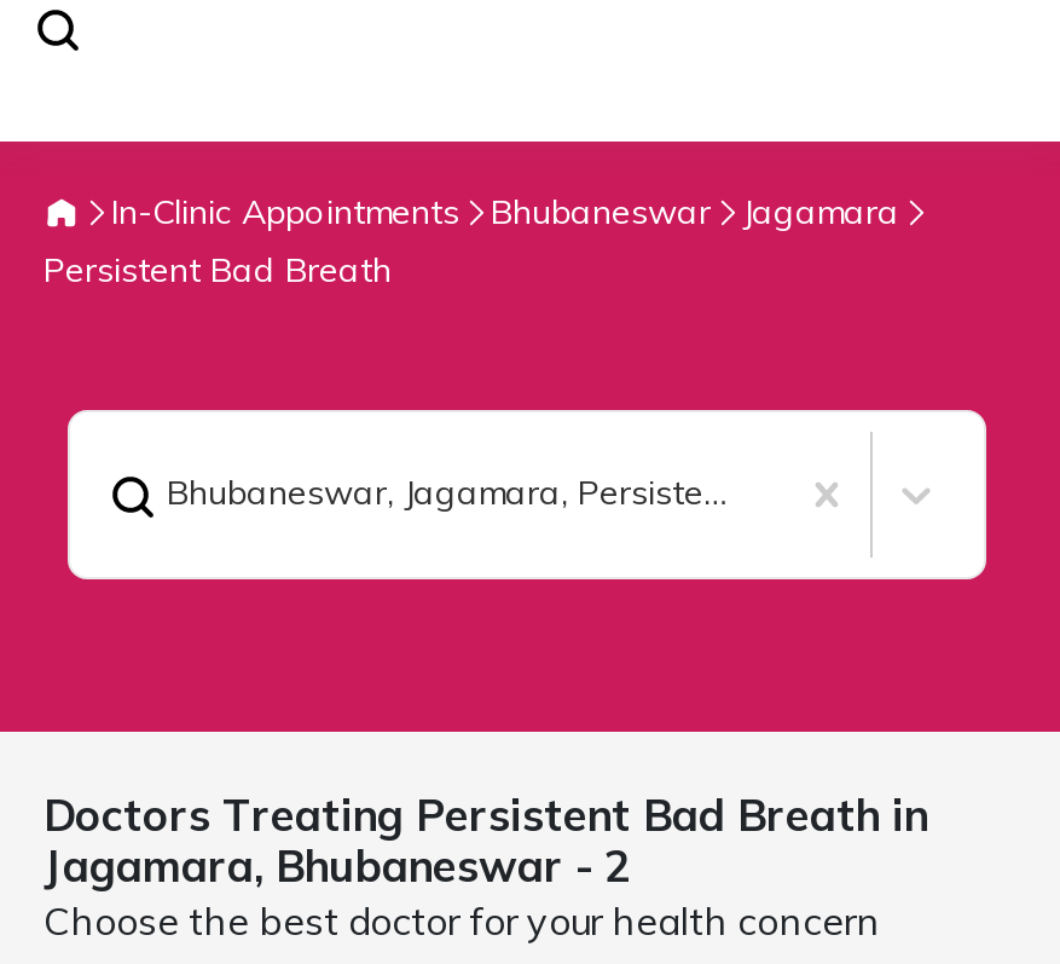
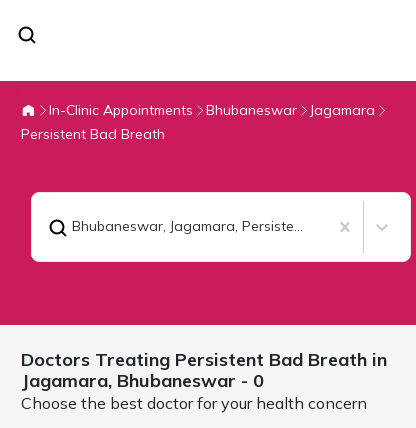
[44,838,631,893] Jagamara, Bhubaneswar - 2 -> [21,369,264,392] Jagamara, Bhubaneswar - 0

